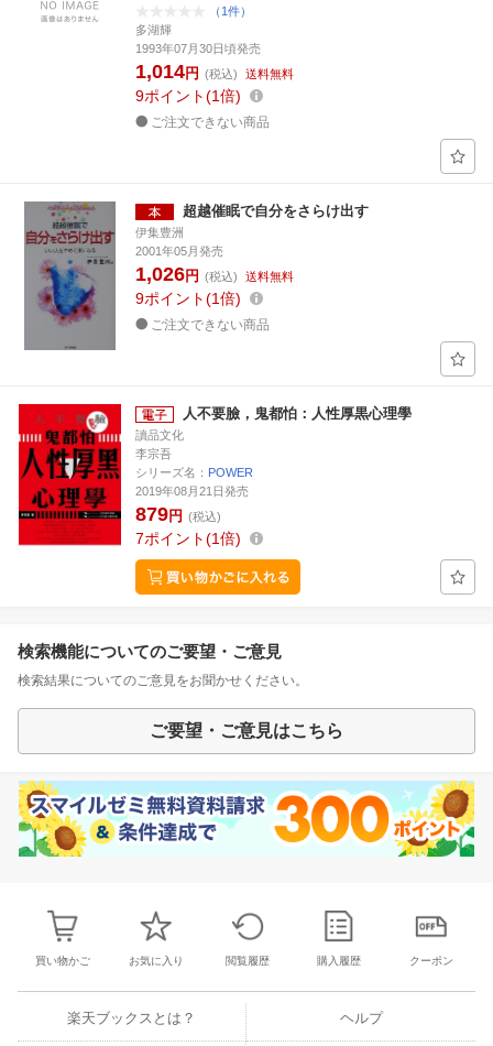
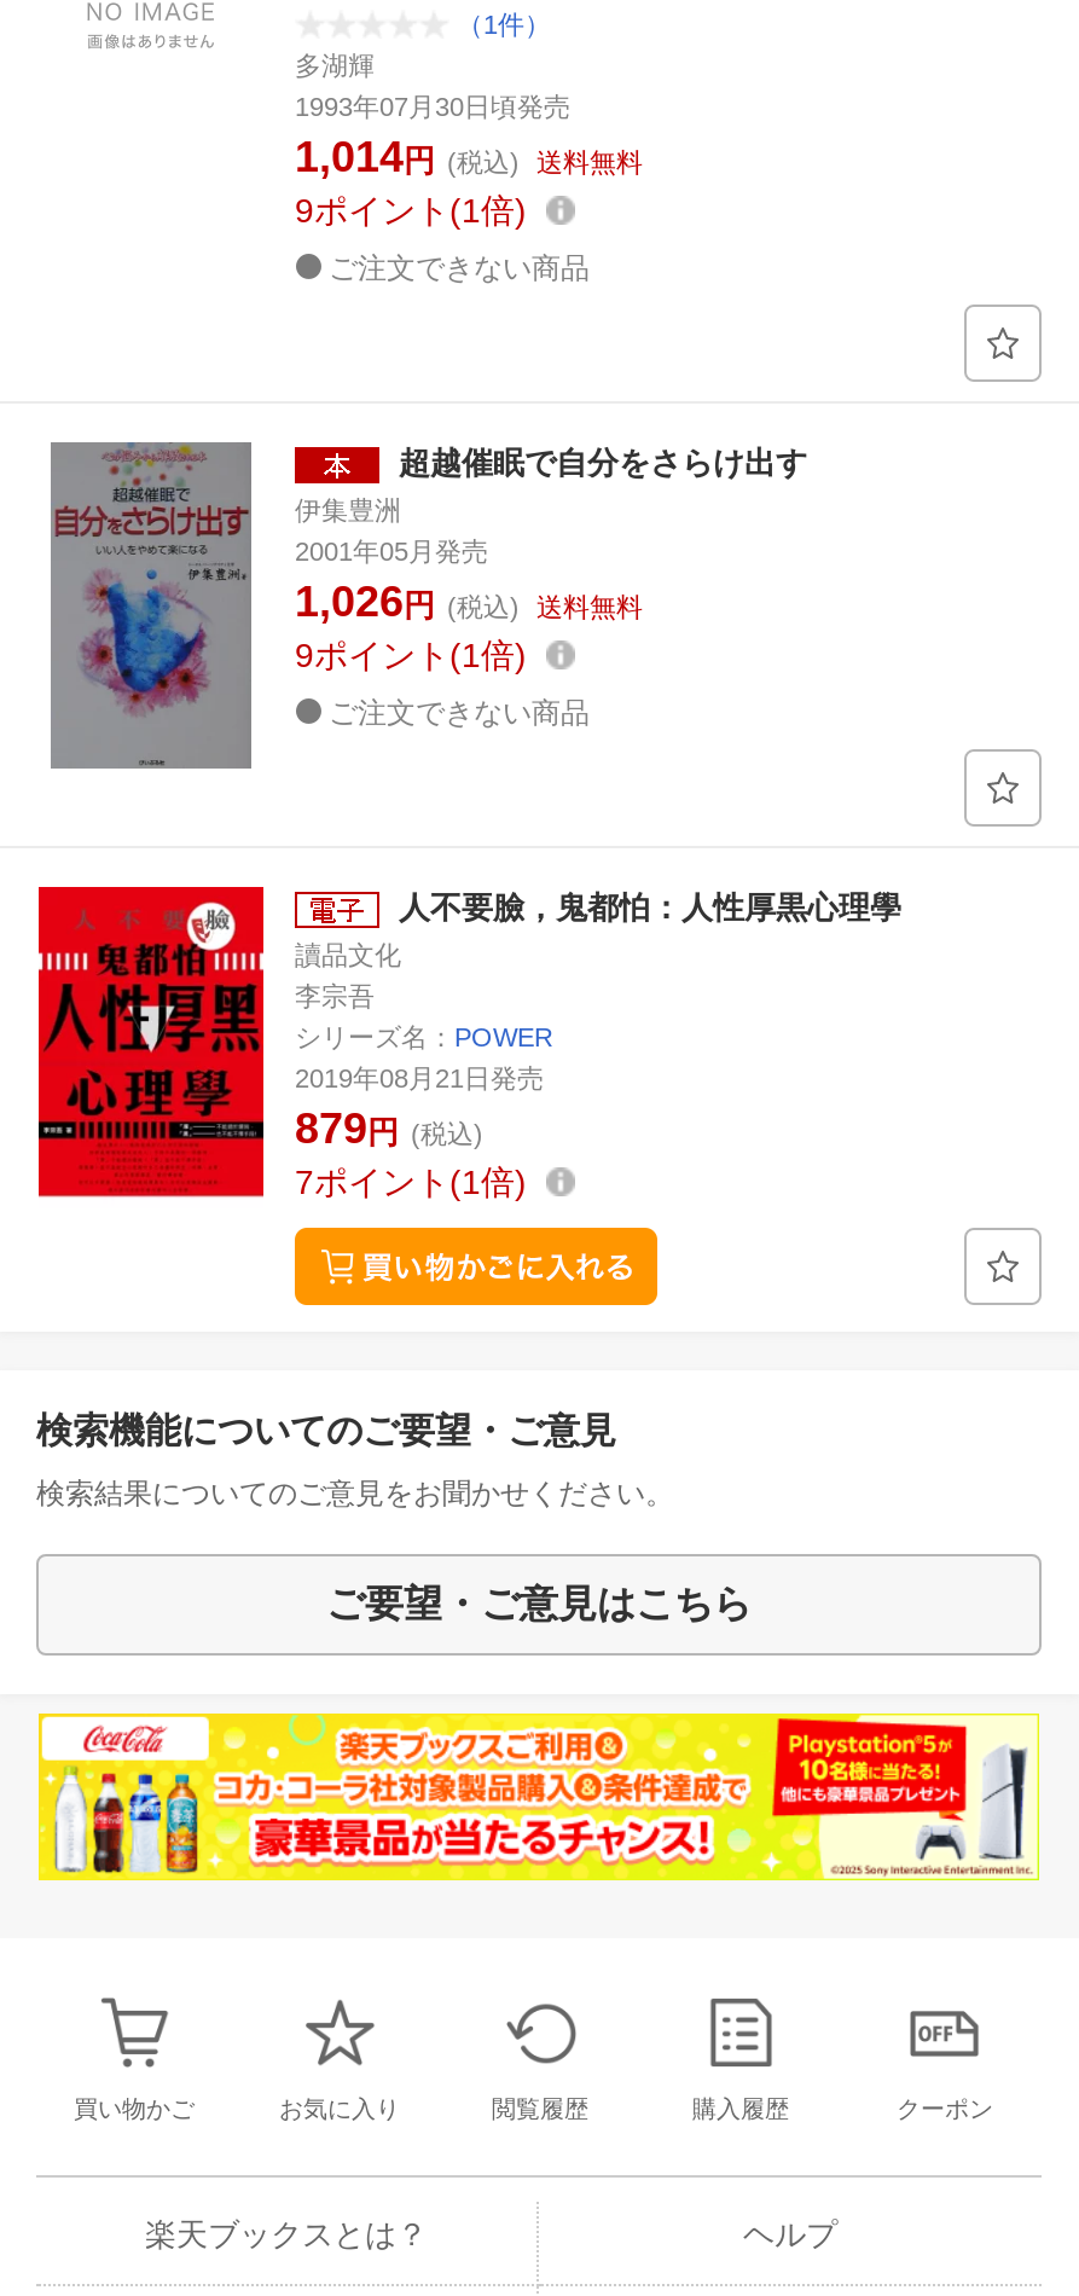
[18,781,475,858] [image] -> [36,1711,1042,1883] [image]

